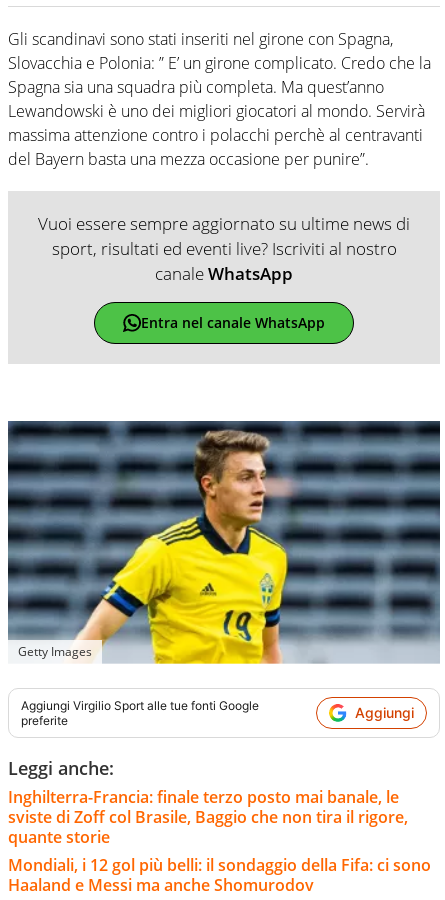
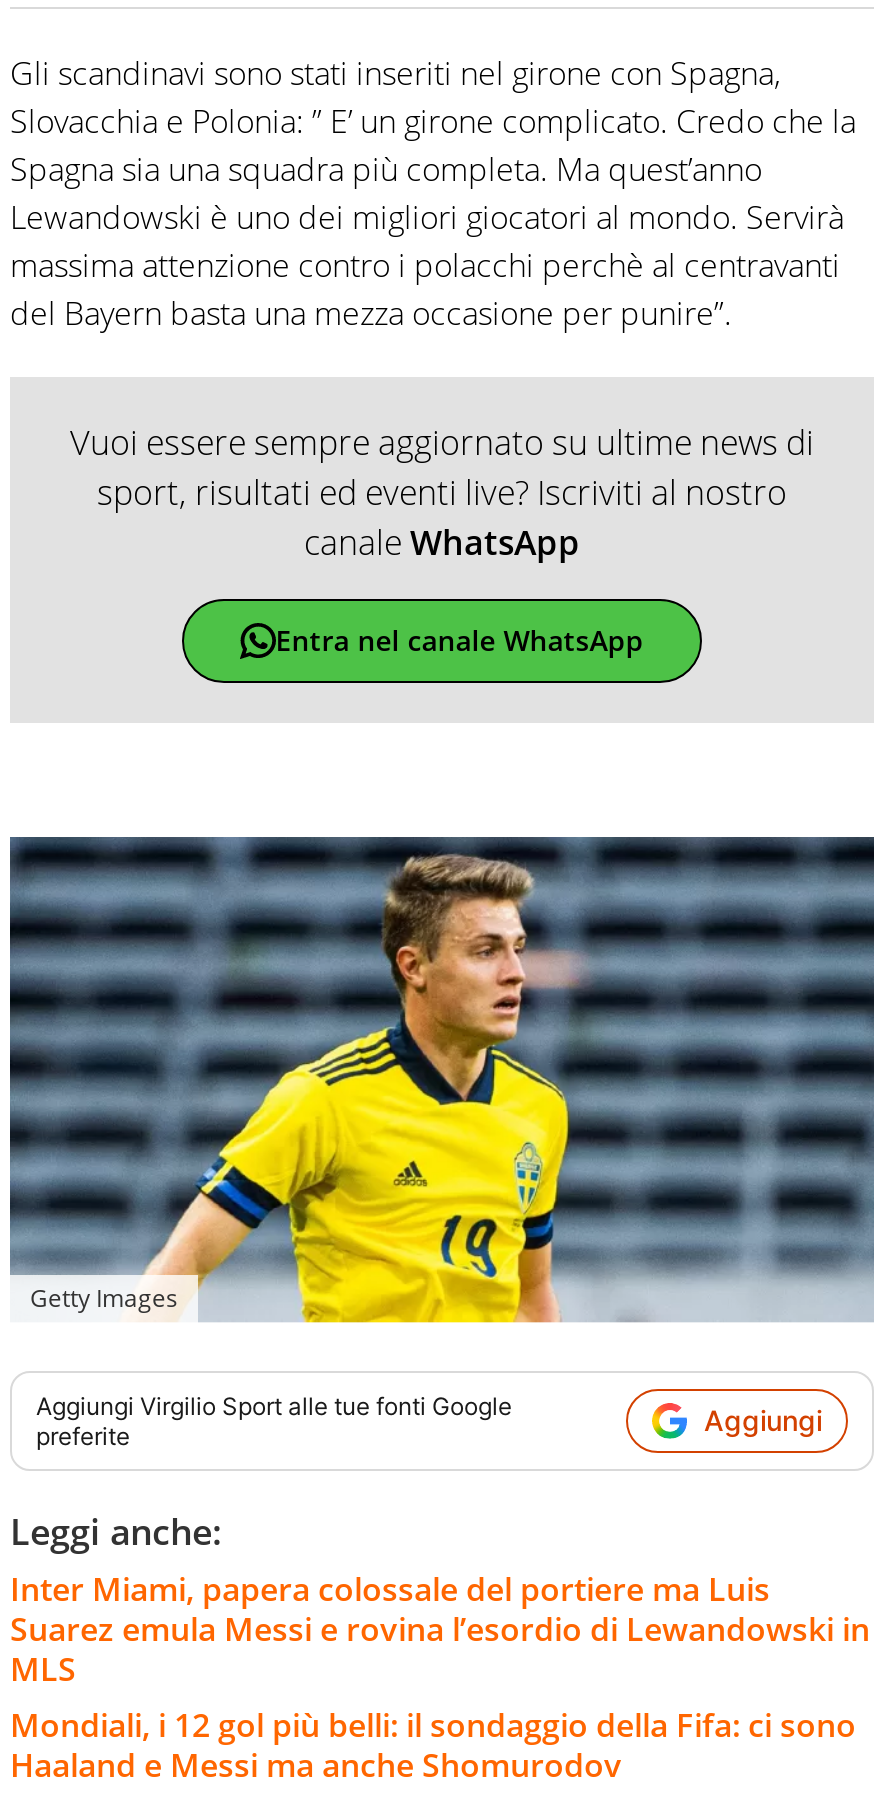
[8,786,408,848] Inghilterra-Francia: finale terzo posto mai banale, le | sviste di Zoff col Brasile, Baggio che non tira il rigore, | quante storie -> [10,1567,870,1691] Inter Miami, papera colossale del portiere ma Luis | Suarez emula Messi e rovina l’esordio di Lewandowski in | MLS

